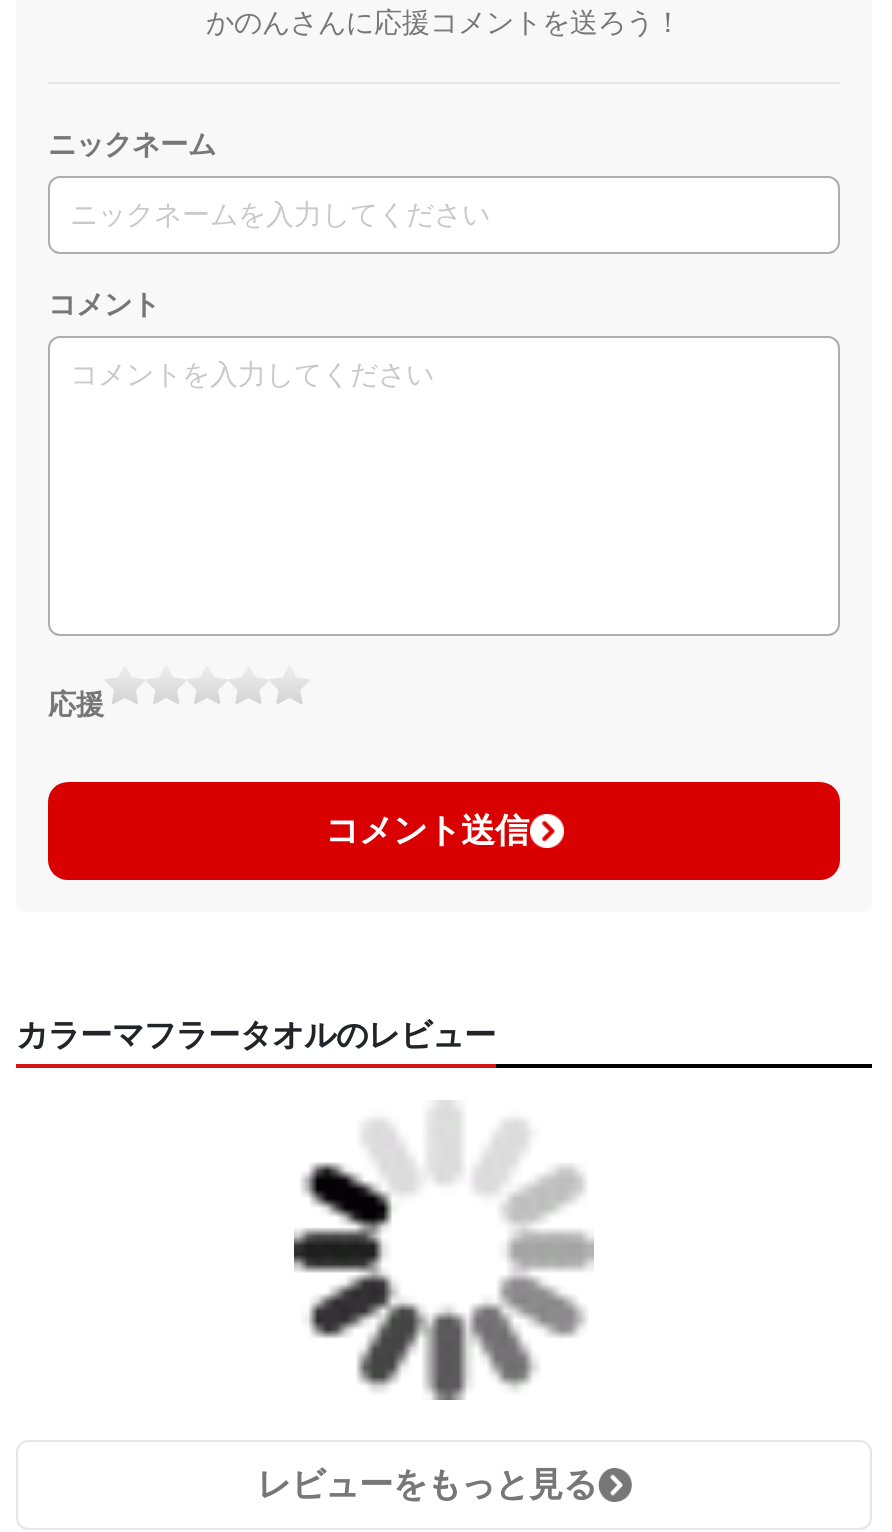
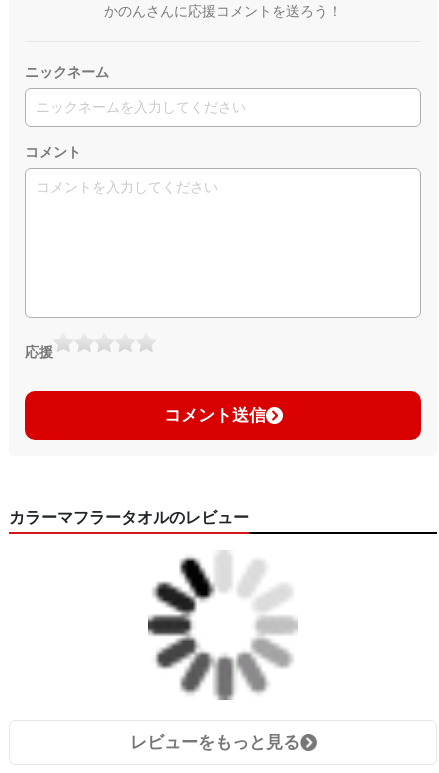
[360,1116,426,1200] [image] -> [179,557,215,601] [image]

